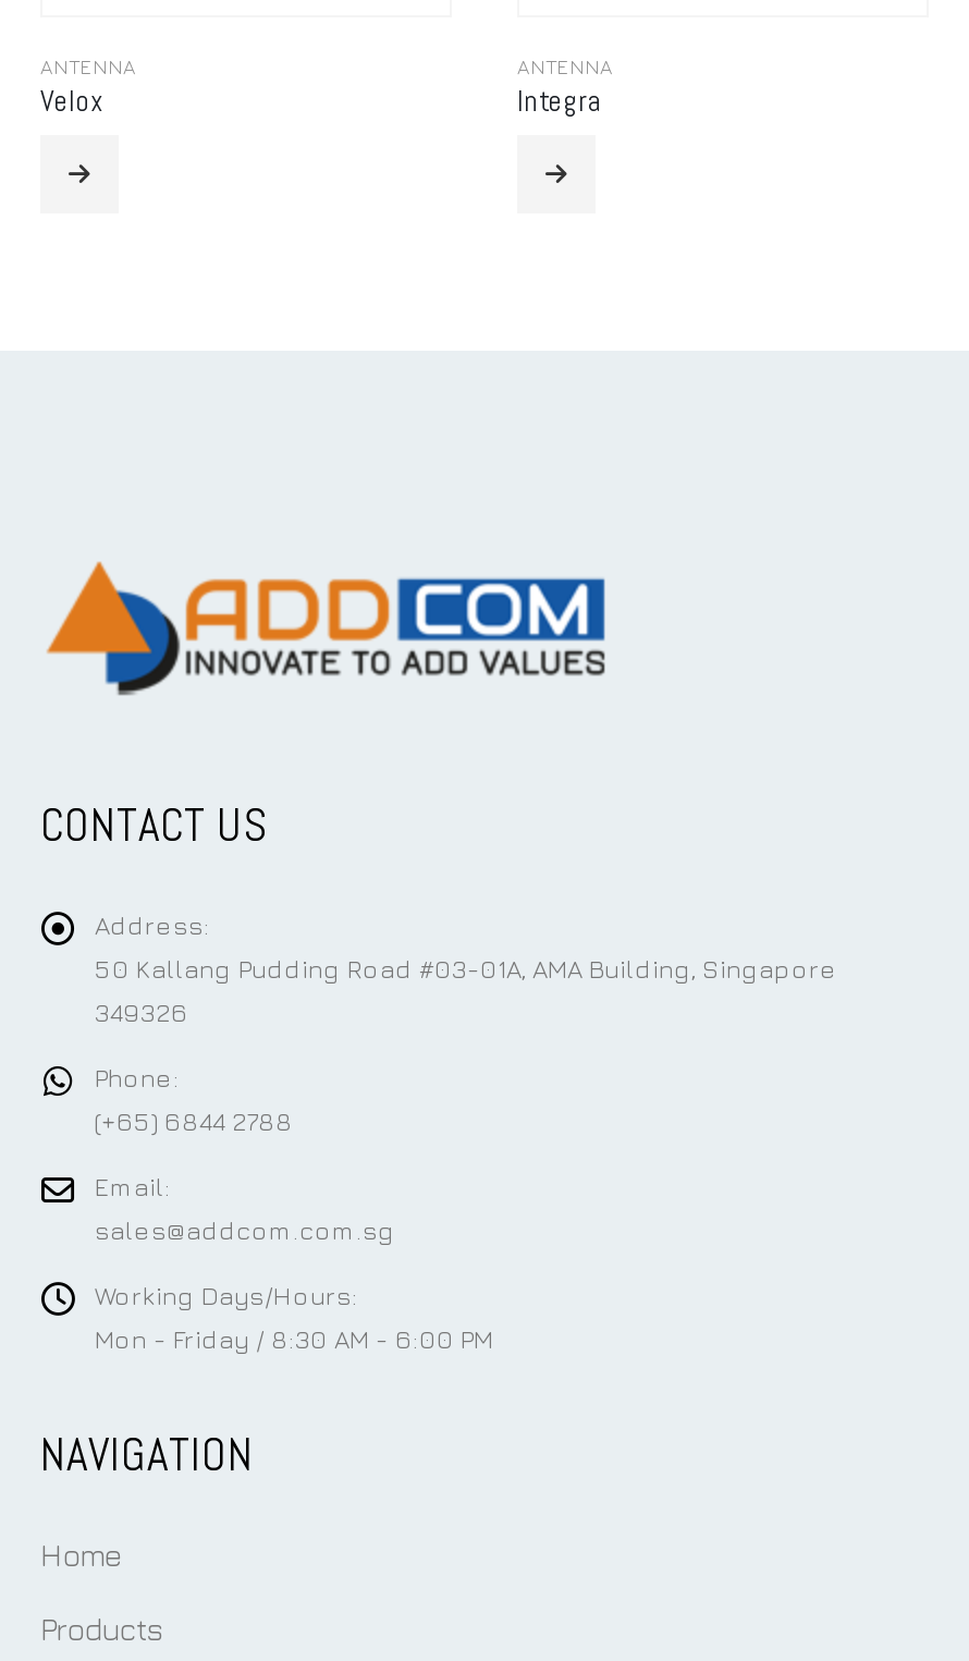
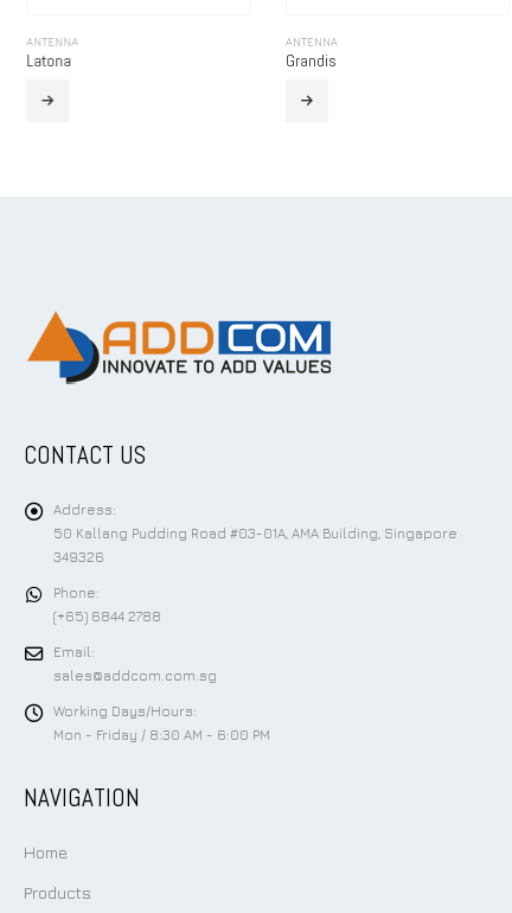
[40,82,103,119] Velox -> [24,51,69,71] Latona
[517,82,602,119] Integra -> [283,51,334,71] Grandis

